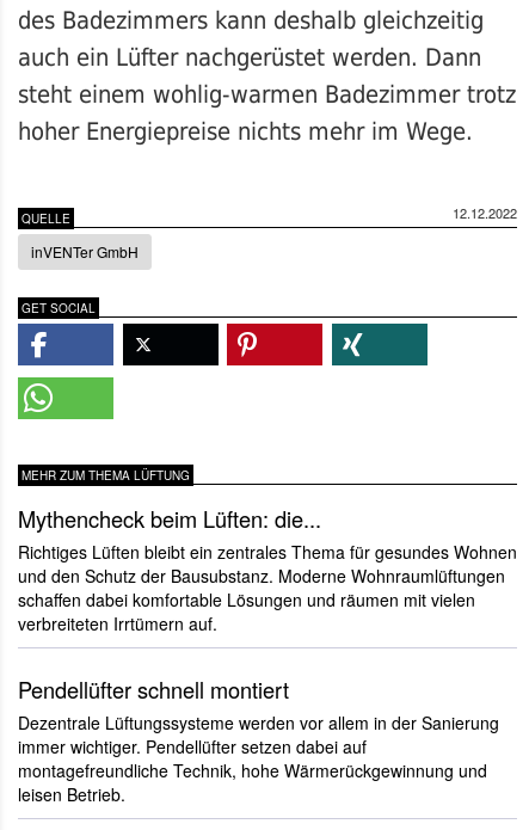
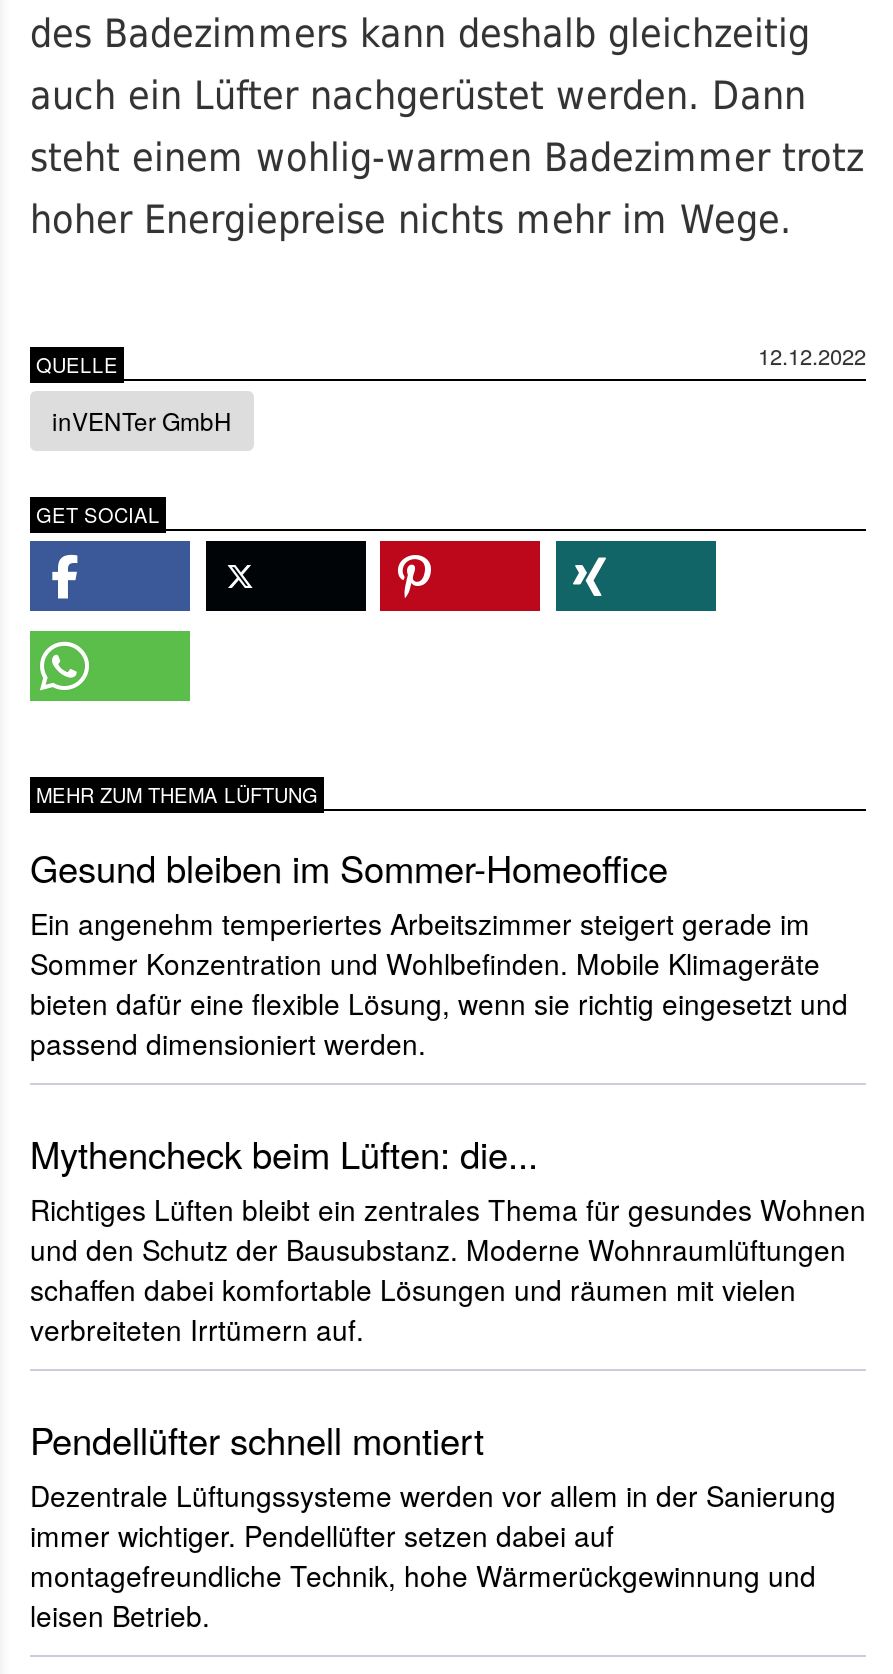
none -> [30,841,848,1063] Gesund bleiben im Sommer-Homeoffice | Ein angenehm temperiertes Arbeitszimmer steigert gerade im | Sommer Konzentration und Wohlbefinden. Mobile Klimageräte | bieten dafür eine flexible Lösung, wenn sie richtig eingesetzt und | passend dimensioniert werden.

